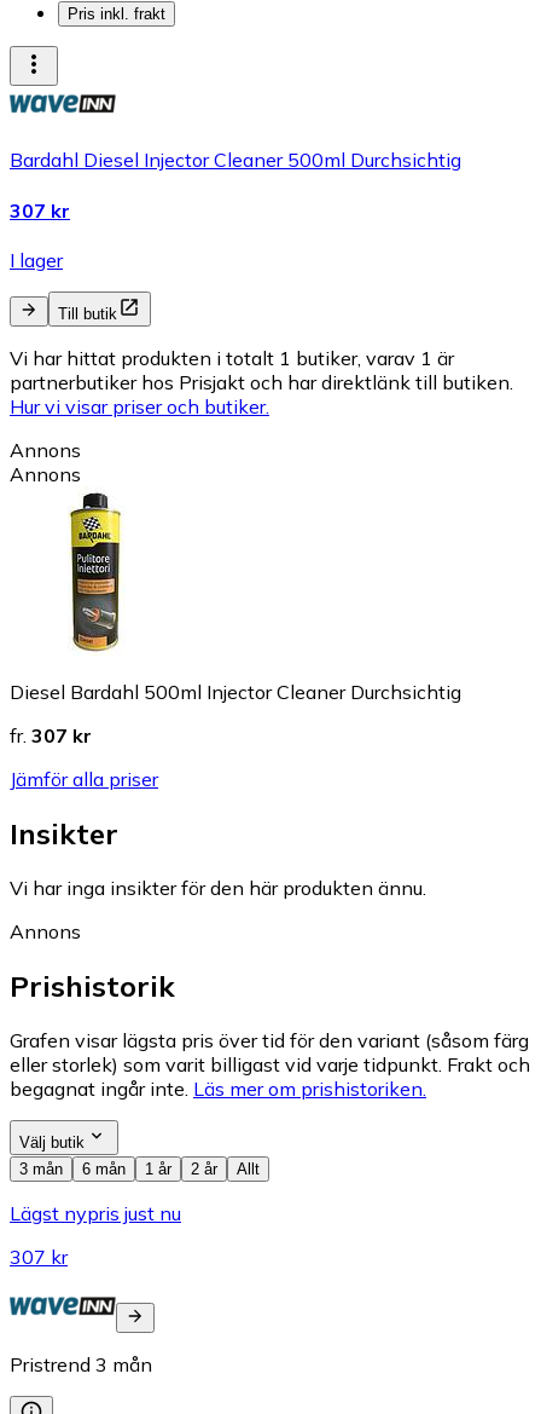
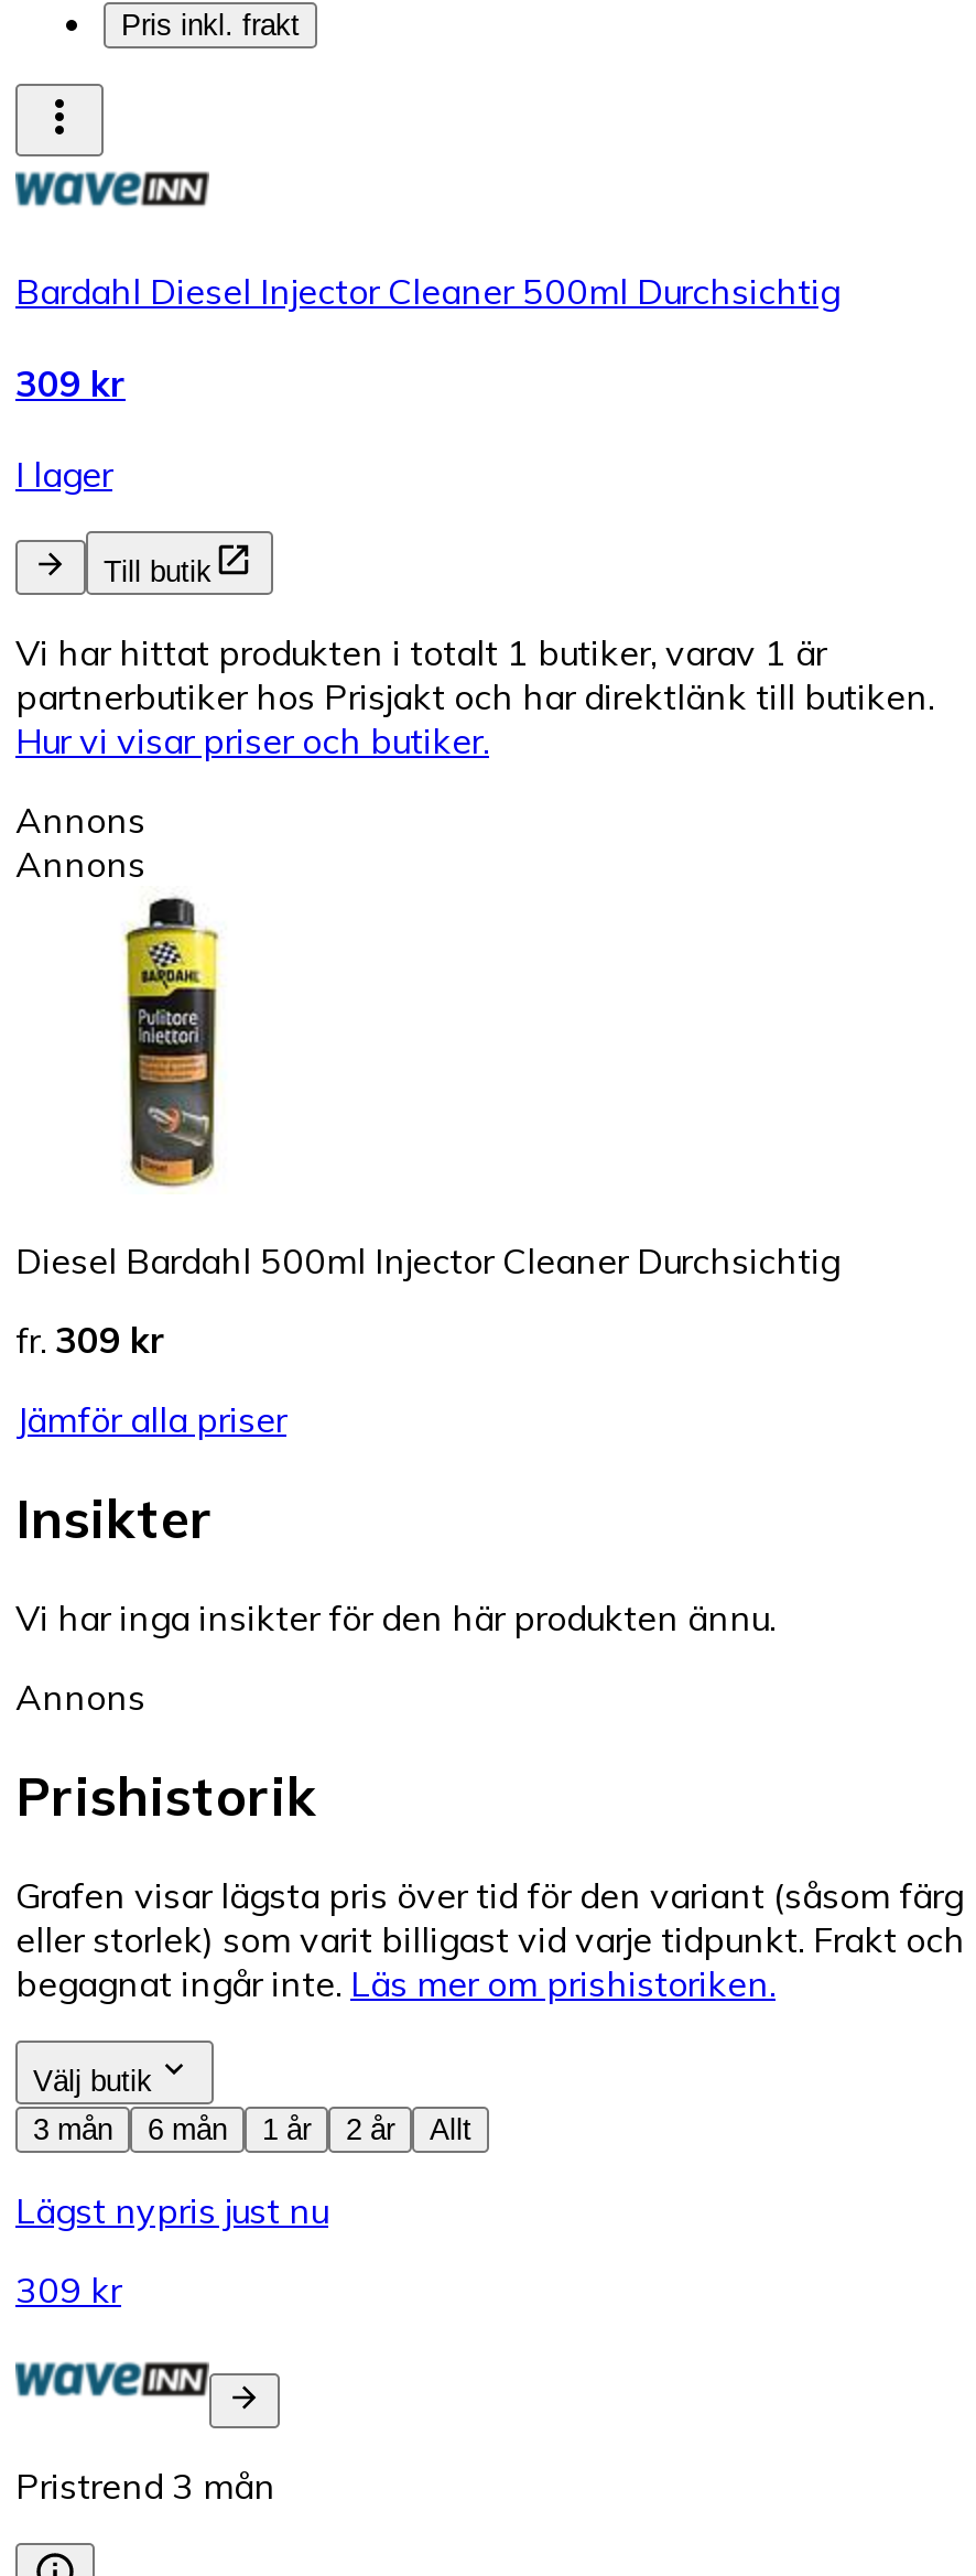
[10,198,70,222] 307 kr -> [15,361,126,405] 309 kr
[10,723,92,747] fr. 307 kr -> [15,1318,165,1362] fr. 309 kr
[10,1244,68,1268] 307 kr -> [15,2266,121,2310] 309 kr

